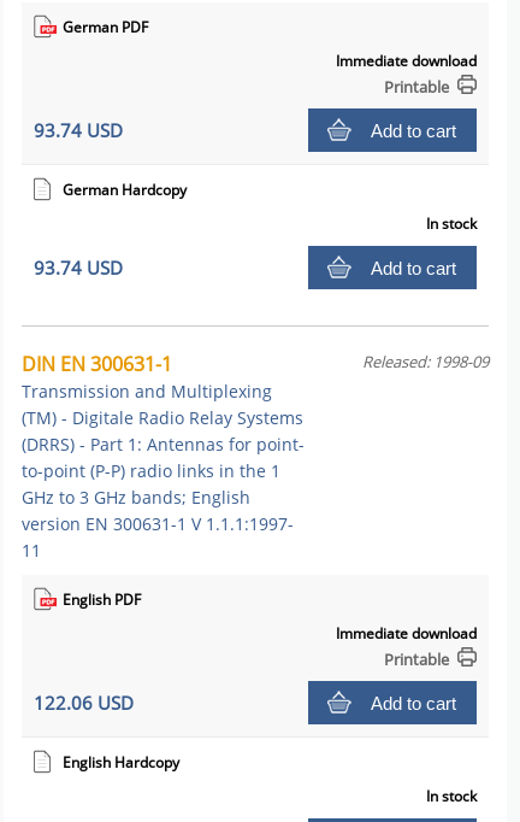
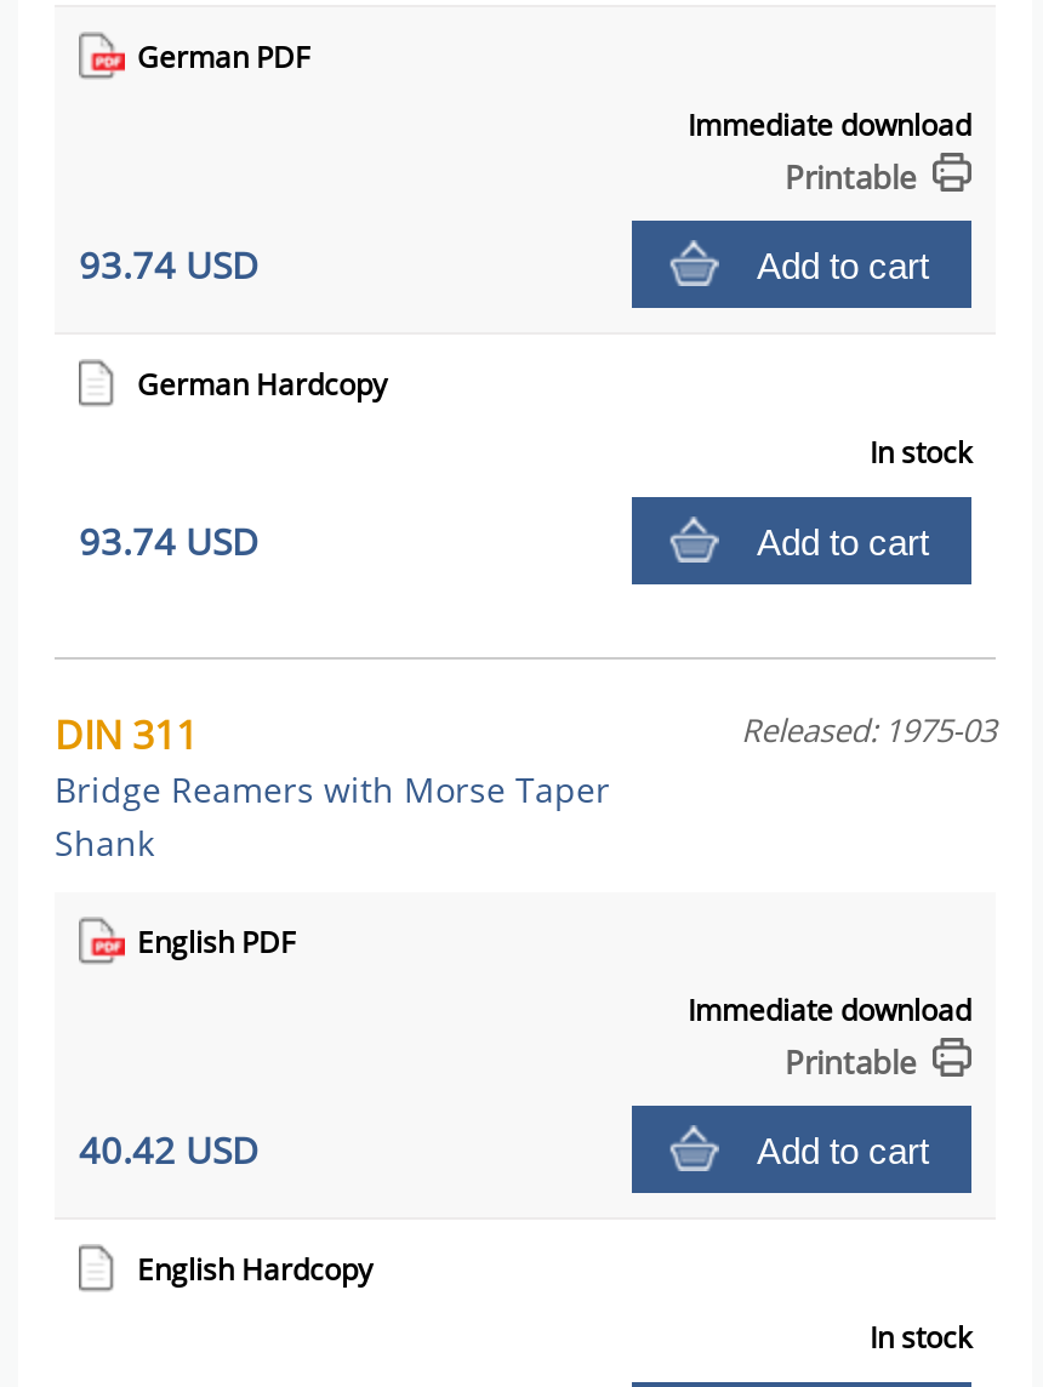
[22,351,305,562] DIN EN 300631-1 | Transmission and Multiplexing | (TM) - Digitale Radio Relay Systems | (DRRS) - Part 1: Antennas for point- | to-point (P-P) radio links in the 1 | GHz to 3 GHz bands; English | version EN 300631-1 V 1.1.1:1997- | 11 -> [55,708,610,866] DIN 311 | Bridge Reamers with Morse Taper | Shank
[362,351,489,372] Released: 1998-09 -> [741,708,996,752] Released: 1975-03
[34,691,134,715] 122.06 USD -> [79,1125,258,1174] 40.42 USD

